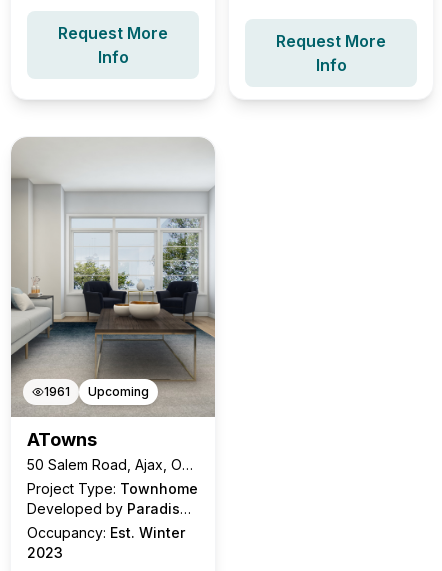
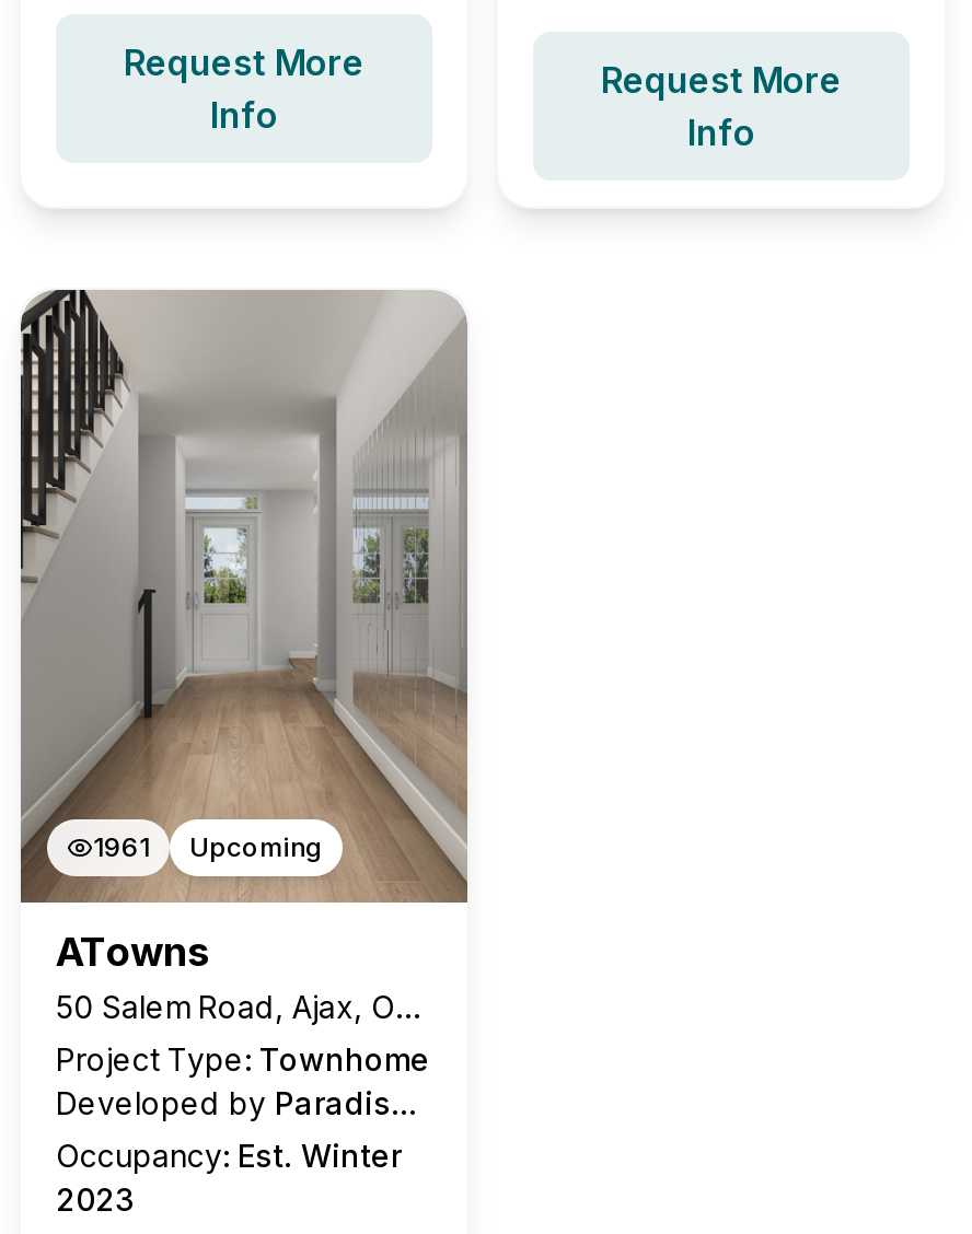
[11,138,215,417] [image] -> [19,288,470,903] [image]

